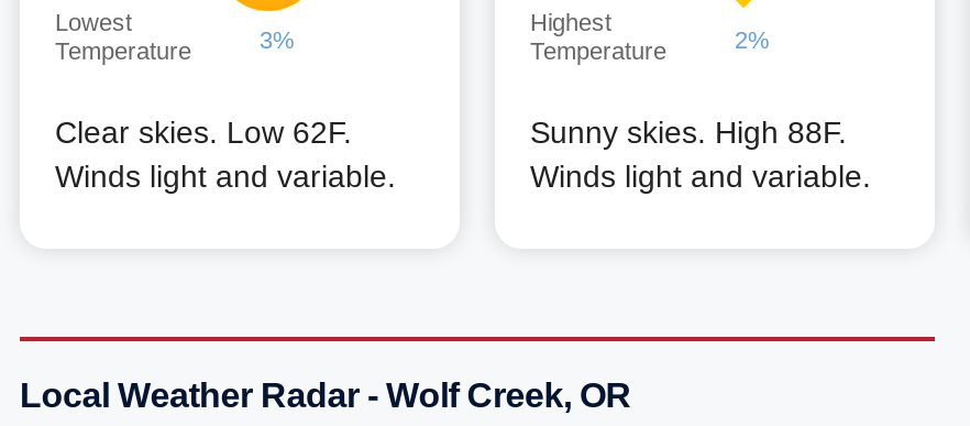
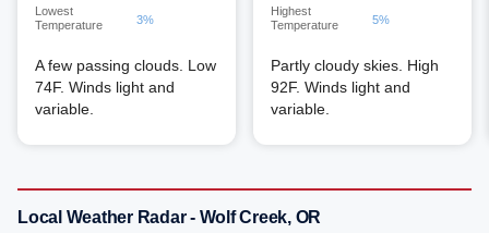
[735,26,770,53] 2% -> [372,13,390,26] 5%
[55,114,396,194] Clear skies. Low 62F. | Winds light and variable. -> [35,57,216,118] A few passing clouds. Low | 74F. Winds light and | variable.
[530,114,871,194] Sunny skies. High 88F. | Winds light and variable. -> [271,57,439,118] Partly cloudy skies. High | 92F. Winds light and | variable.

